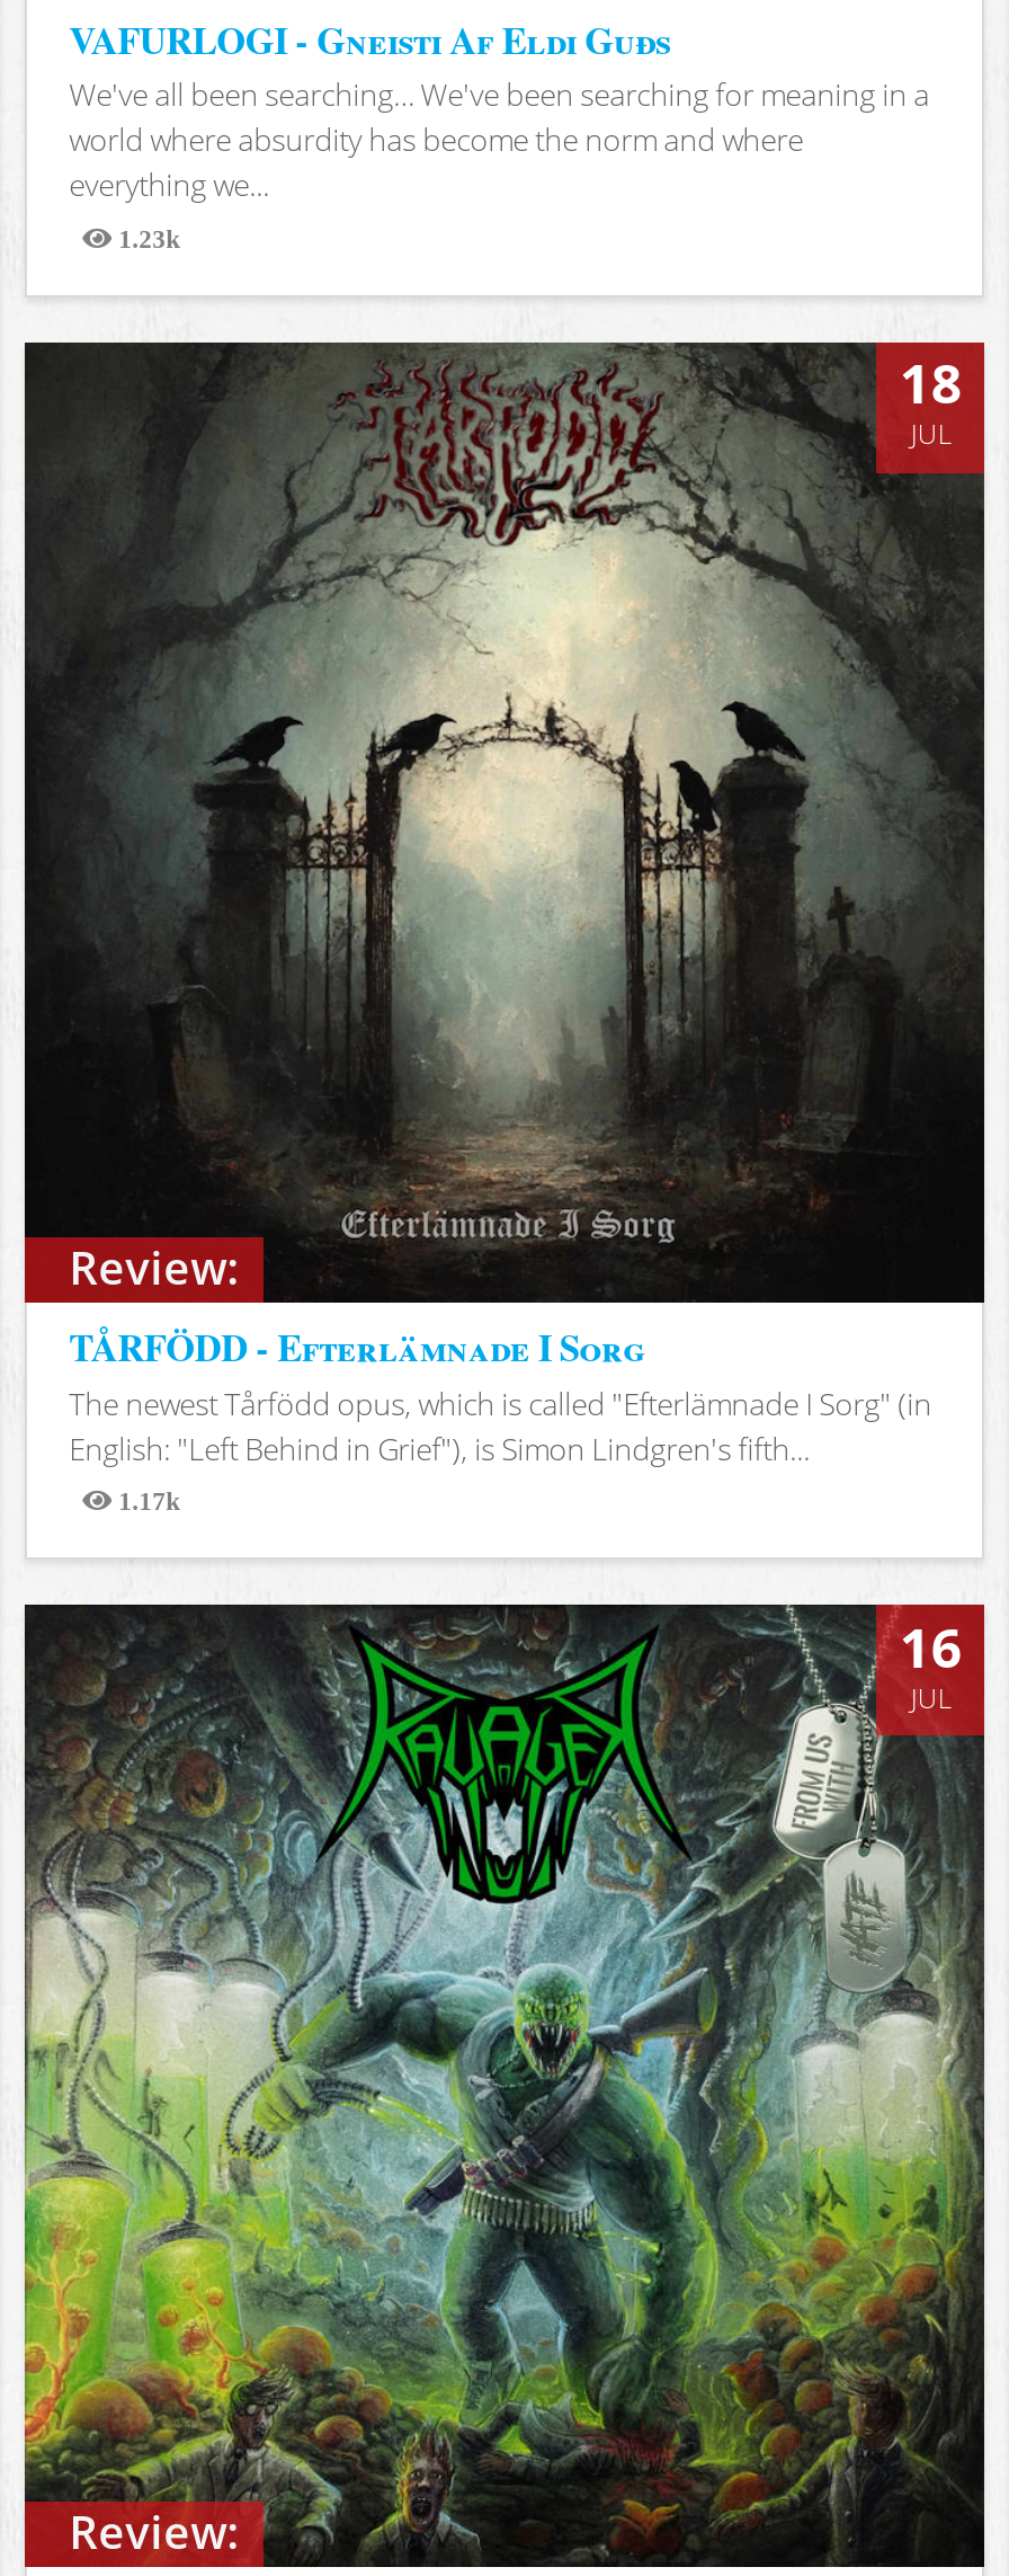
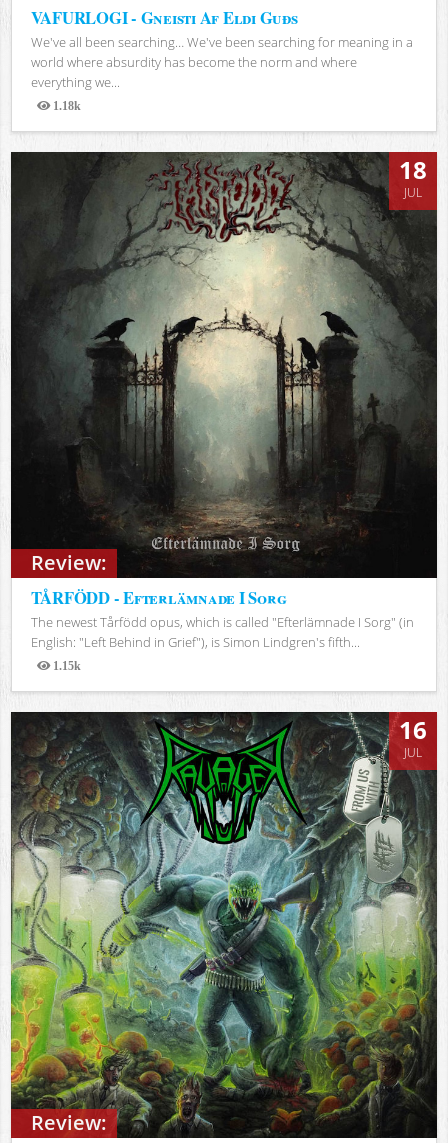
[112,224,182,249] 1.23k -> [50,100,81,111] 1.18k
[112,1487,182,1512] 1.17k -> [50,660,81,671] 1.15k

